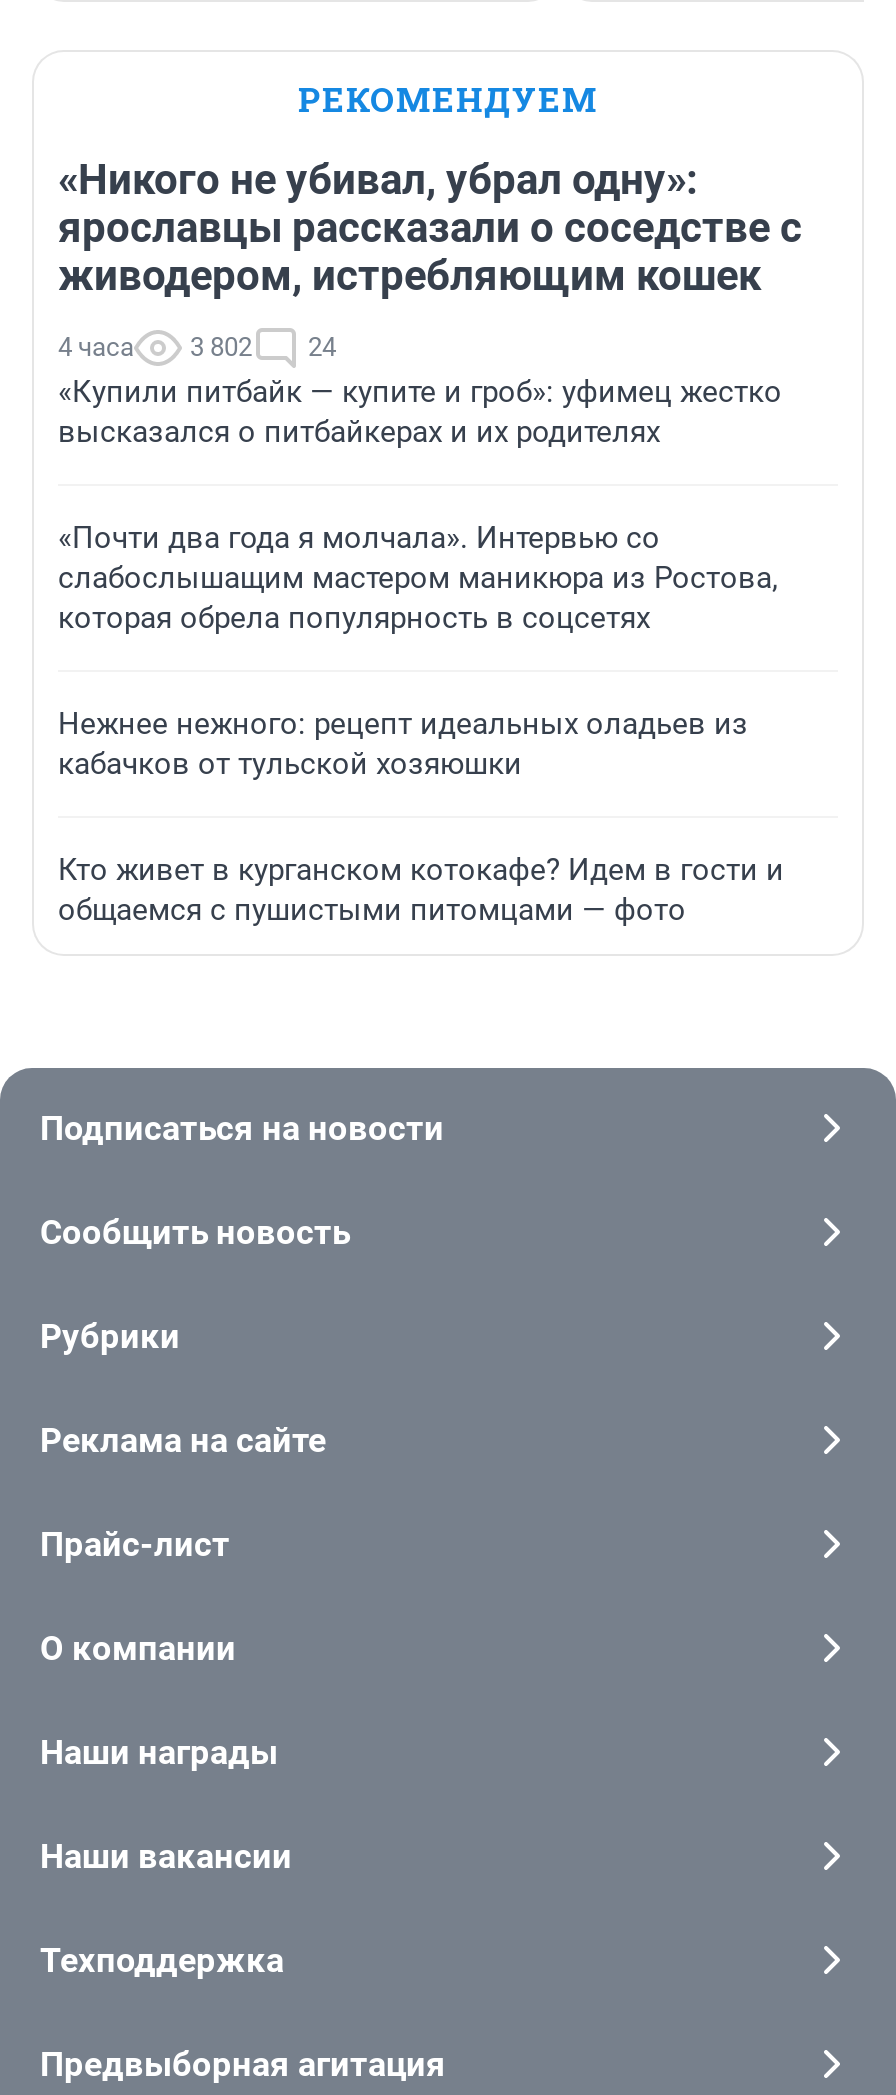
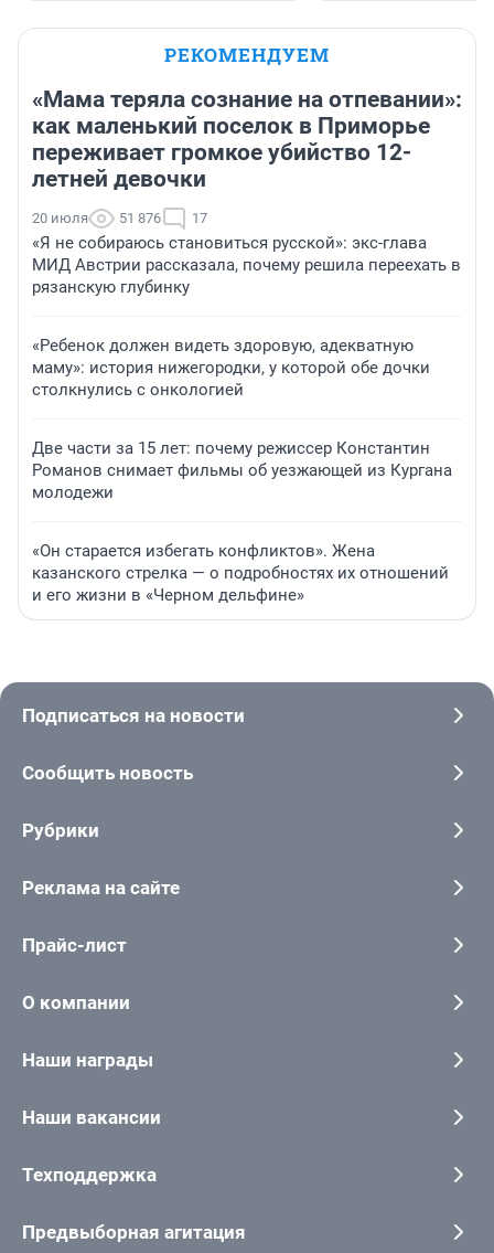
[58,156,802,300] «Никого не убивал, убрал одну»: | ярославцы рассказали о соседстве с | живодером, истребляющим кошек -> [32,86,462,192] «Мама теряла сознание на отпевании»: | как маленький поселок в Приморье | переживает громкое убийство 12- | летней девочки
[58,332,782,450] 4 часа | 3 802 | 24 | «Купили питбайк — купите и гроб»: уфимец жестко | высказался о питбайкерах и их родителях -> [32,210,461,297] 20 июля | 51 876 | 17 | «Я не собираюсь становиться русской»: экс-глава | МИД Австрии рассказала, почему решила переехать в | рязанскую глубинку
[58,520,778,636] «Почти два года я молчала». Интервью со | слабослышащим мастером маникюра из Ростова, | которая обрела популярность в соцсетях -> [32,336,430,400] «Ребенок должен видеть здоровую, адекватную | маму»: история нижегородки, у которой обе дочки | столкнулись с онкологией
[58,706,748,782] Нежнее нежного: рецепт идеальных оладьев из | кабачков от тульской хозяюшки -> [32,438,452,502] Две части за 15 лет: почему режиссер Константин | Романов снимает фильмы об уезжающей из Кургана | молодежи
[58,852,784,928] Кто живет в курганском котокафе? Идем в гости и | общаемся с пушистыми питомцами — фото -> [32,541,449,605] «Он старается избегать конфликтов». Жена | казанского стрелка — о подробностях их отношений | и его жизни в «Черном дельфине»

